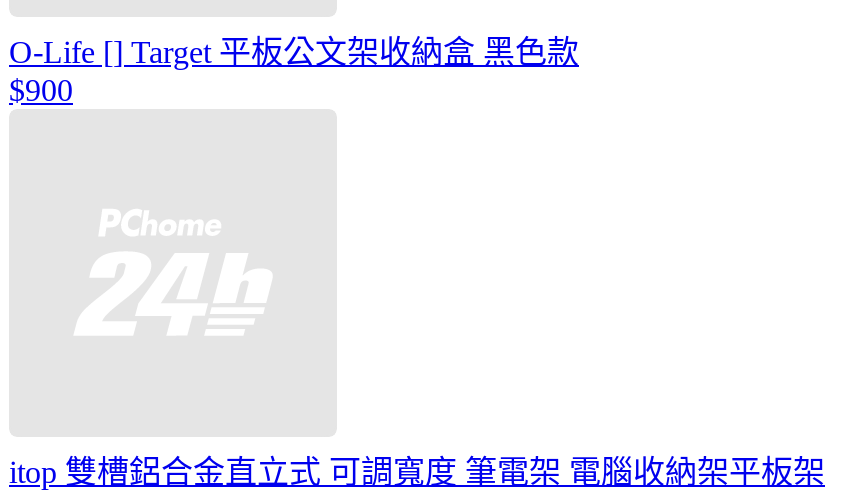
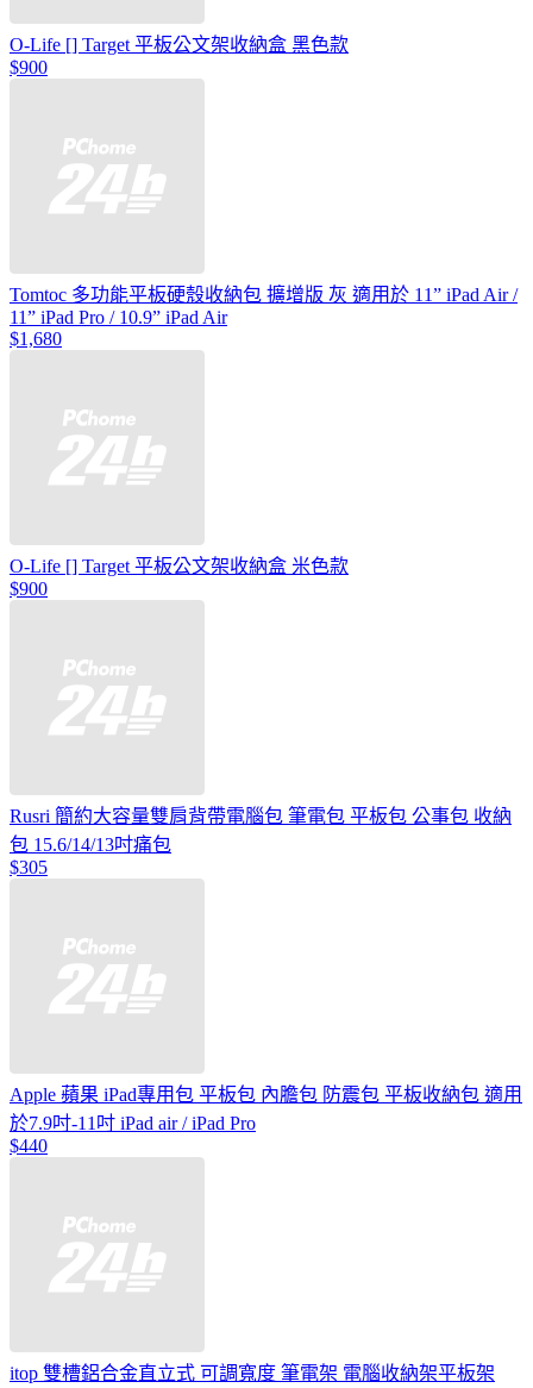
none -> [10,284,518,348] Tomtoc 多功能平板硬殼收納包 擴增版 灰 適用於 11” iPad Air / | 11” iPad Pro / 10.9” iPad Air | $1,680
none -> [10,556,349,598] O-Life [] Target 平板公文架收納盒 米色款 | $900
none -> [10,806,512,877] Rusri 簡約大容量雙肩背帶電腦包 筆電包 平板包 公事包 收納 | 包 15.6/14/13吋痛包 | $305
none -> [10,1084,522,1156] Apple 蘋果 iPad專用包 平板包 內膽包 防震包 平板收納包 適用 | 於7.9吋-11吋 iPad air / iPad Pro | $440

